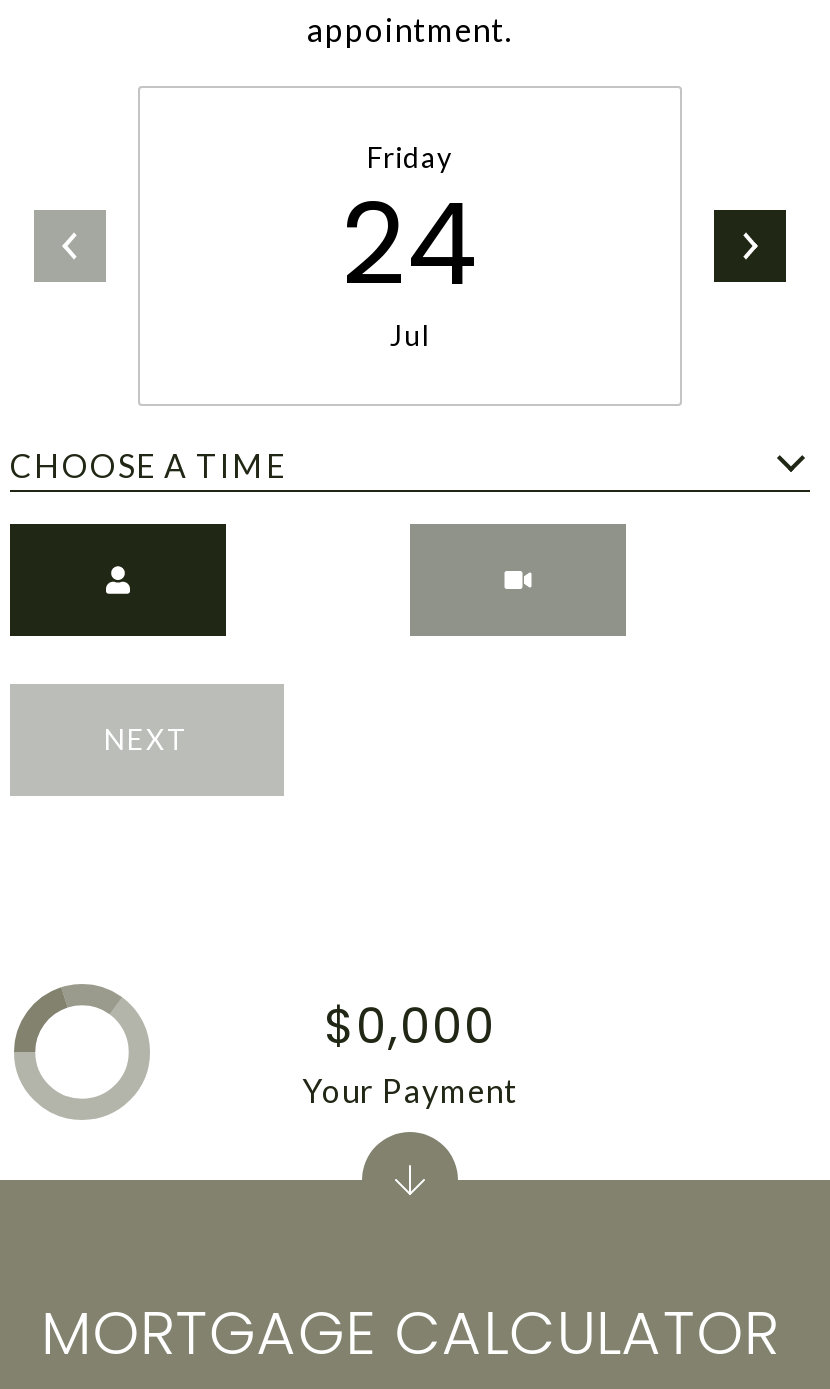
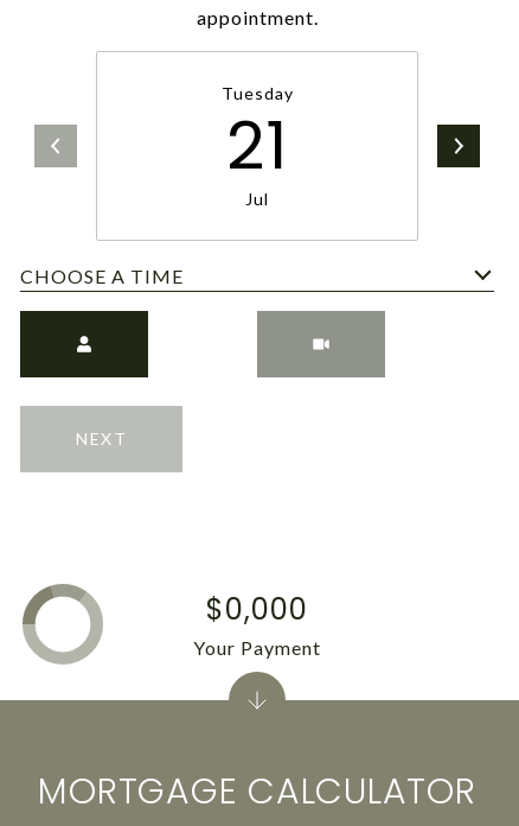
[341,140,479,324] Friday | 24 -> [221,83,293,192] Tuesday | 21

